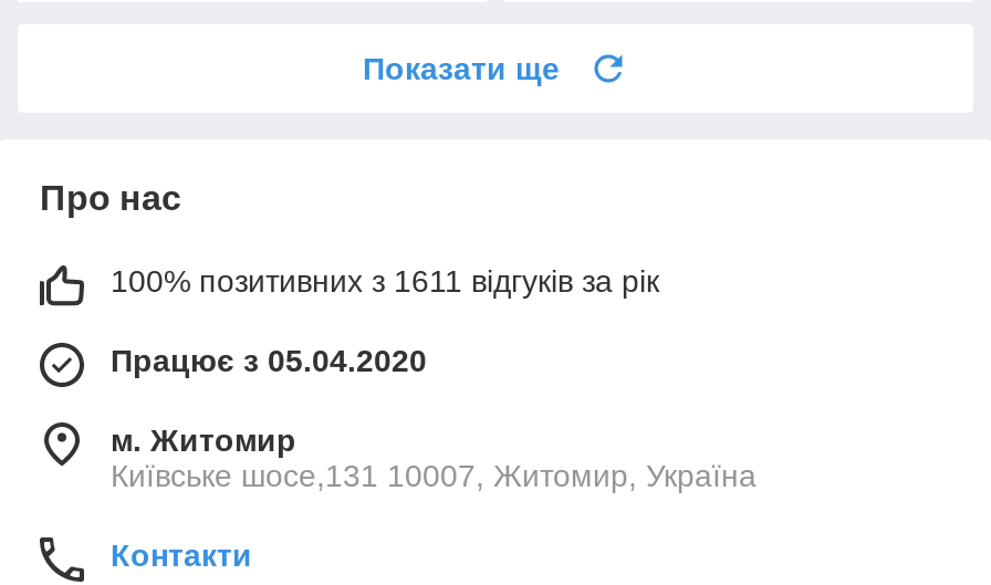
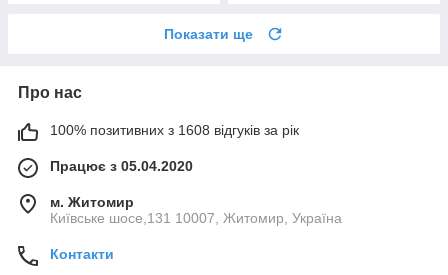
[111,263,659,298] 100% позитивних з 1611 відгуків за рік -> [50,122,299,138] 100% позитивних з 1608 відгуків за рік

